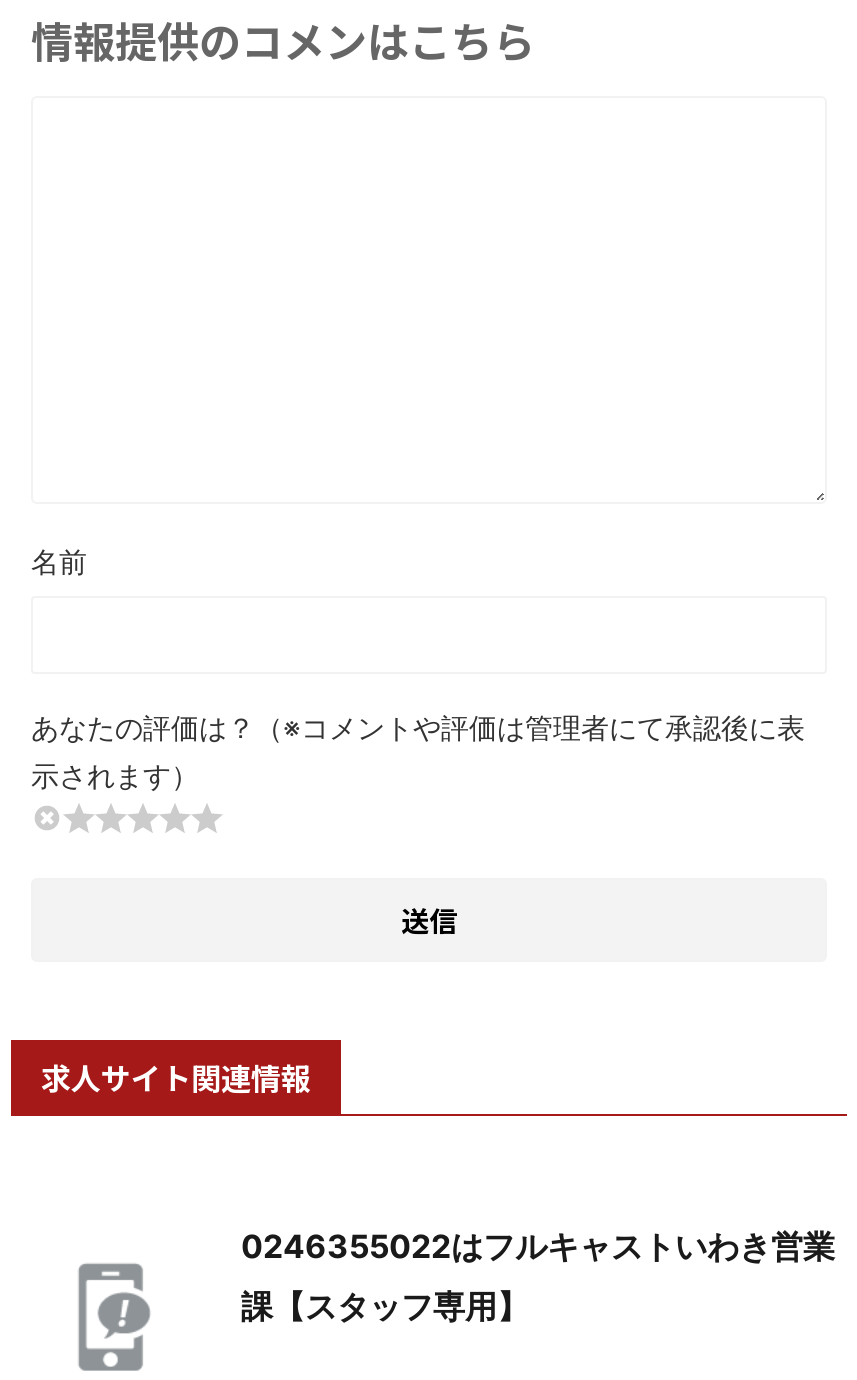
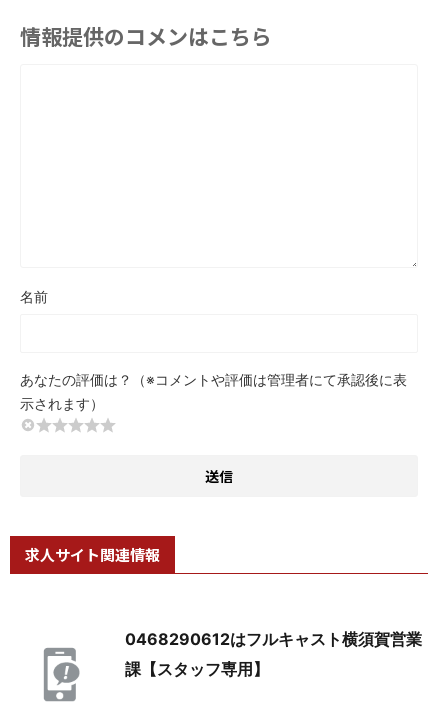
[241,1225,835,1265] 0246355022はフルキャストいわき営業 -> [125,629,422,649] 0468290612はフルキャスト横須賀営業

